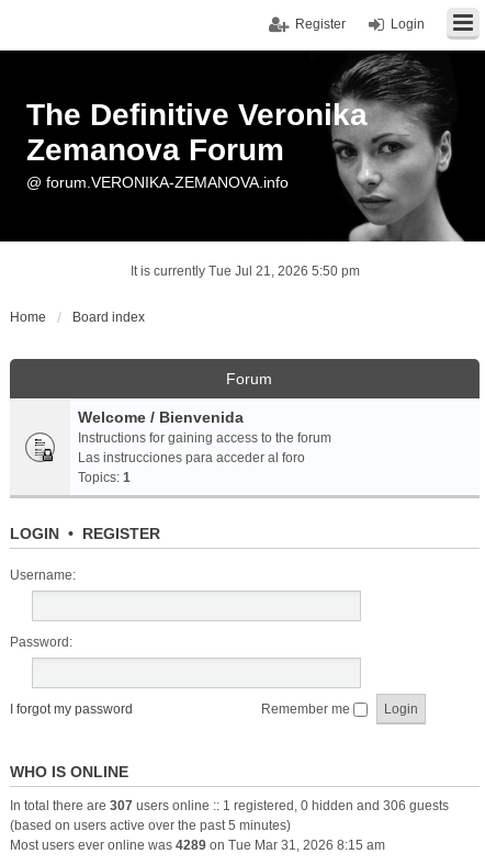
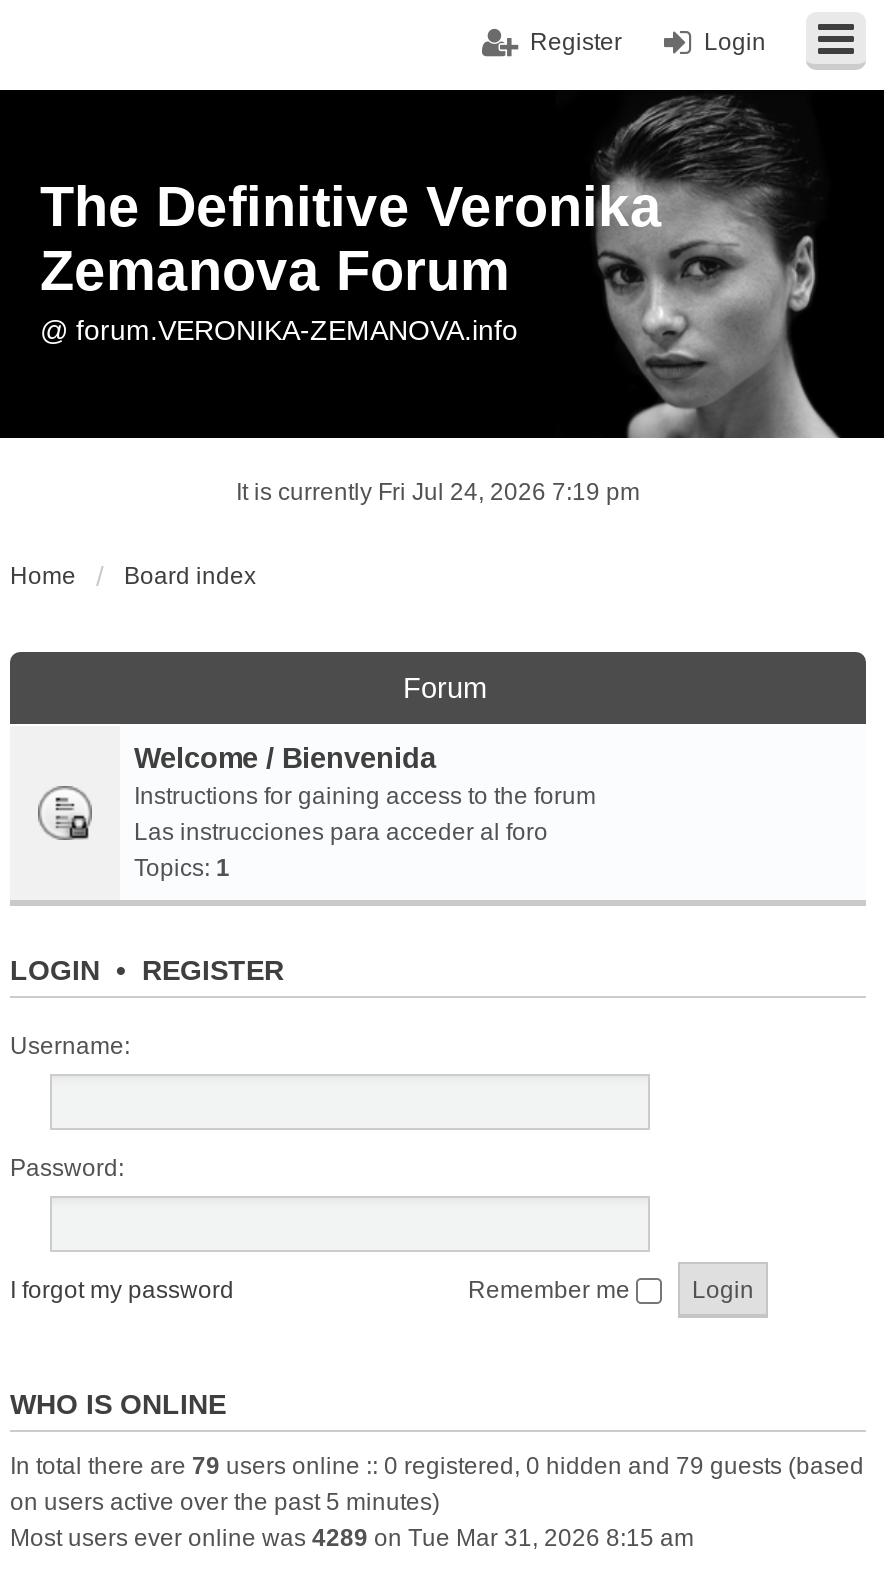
[130,263,359,279] It is currently Tue Jul 21, 2026 5:50 pm -> [236,478,640,506] It is currently Fri Jul 24, 2026 7:19 pm
[10,798,449,833] In total there are 307 users online :: 1 registered, 0 hidden and 306 guests | (based on users active over the past 5 minutes) -> [10,1452,864,1516] In total there are 79 users online :: 0 registered, 0 hidden and 79 guests (based | on users active over the past 5 minutes)

